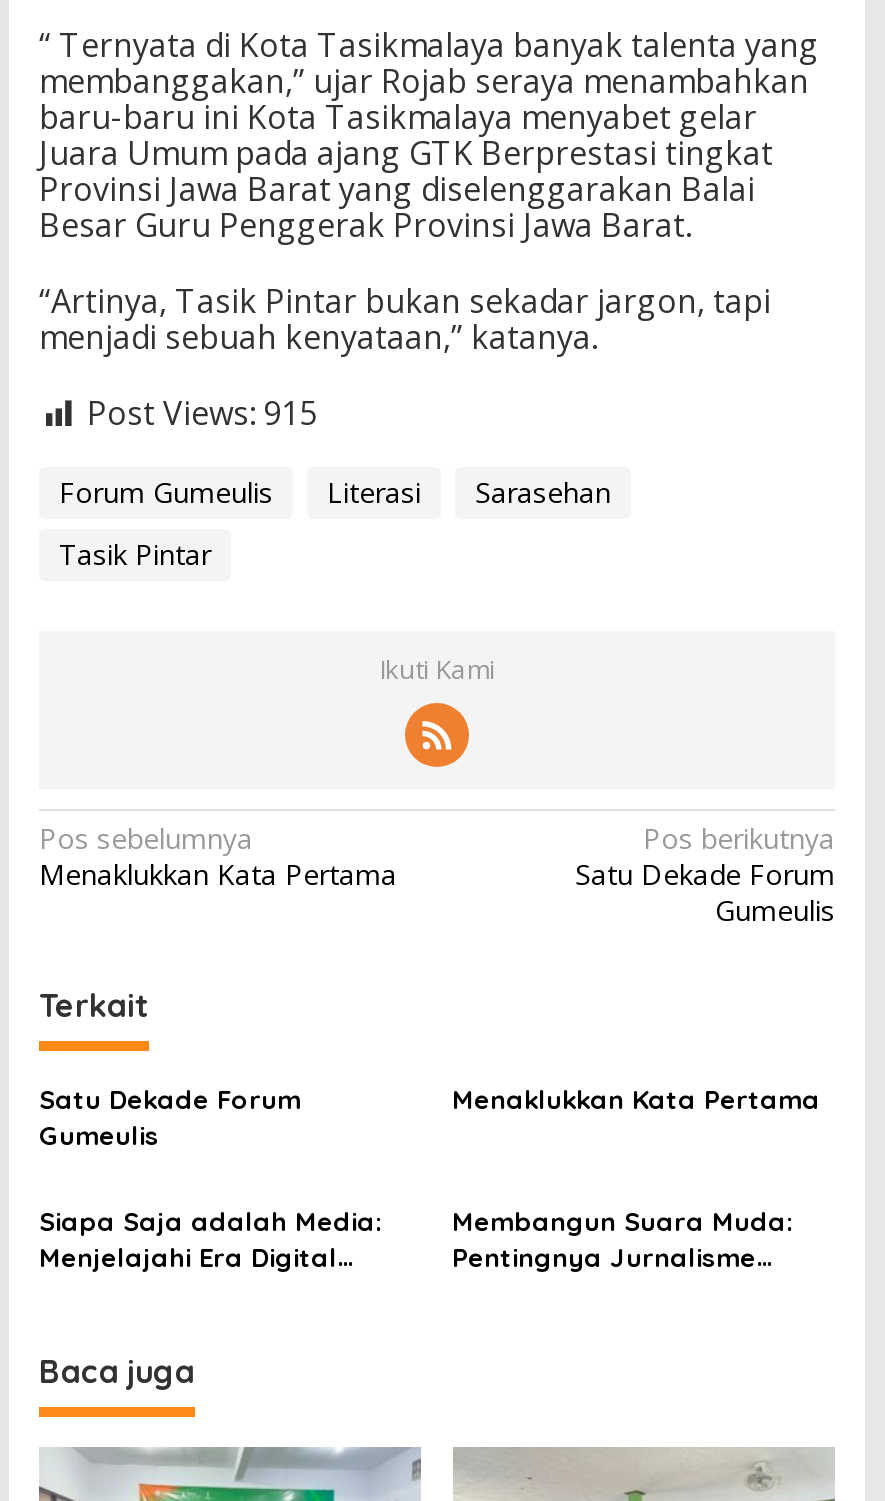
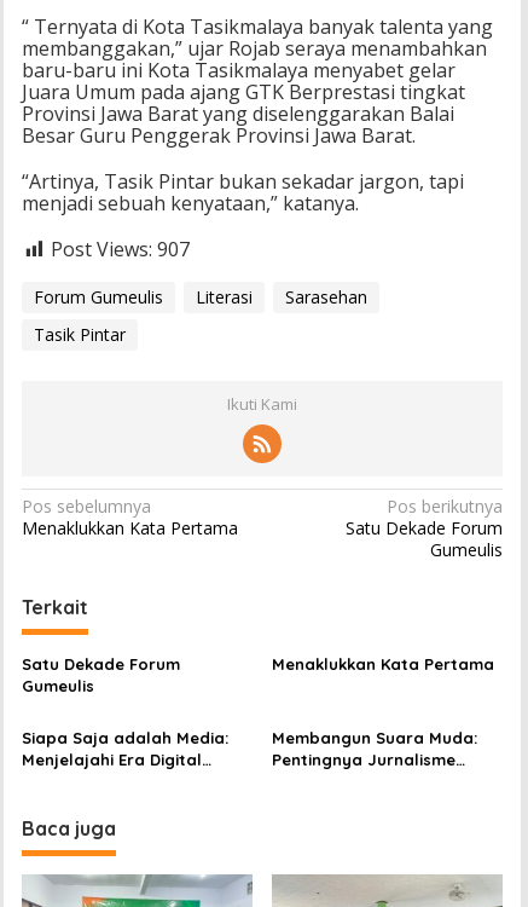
[87,391,317,435] Post Views: 915 -> [51,236,190,262] Post Views: 907

